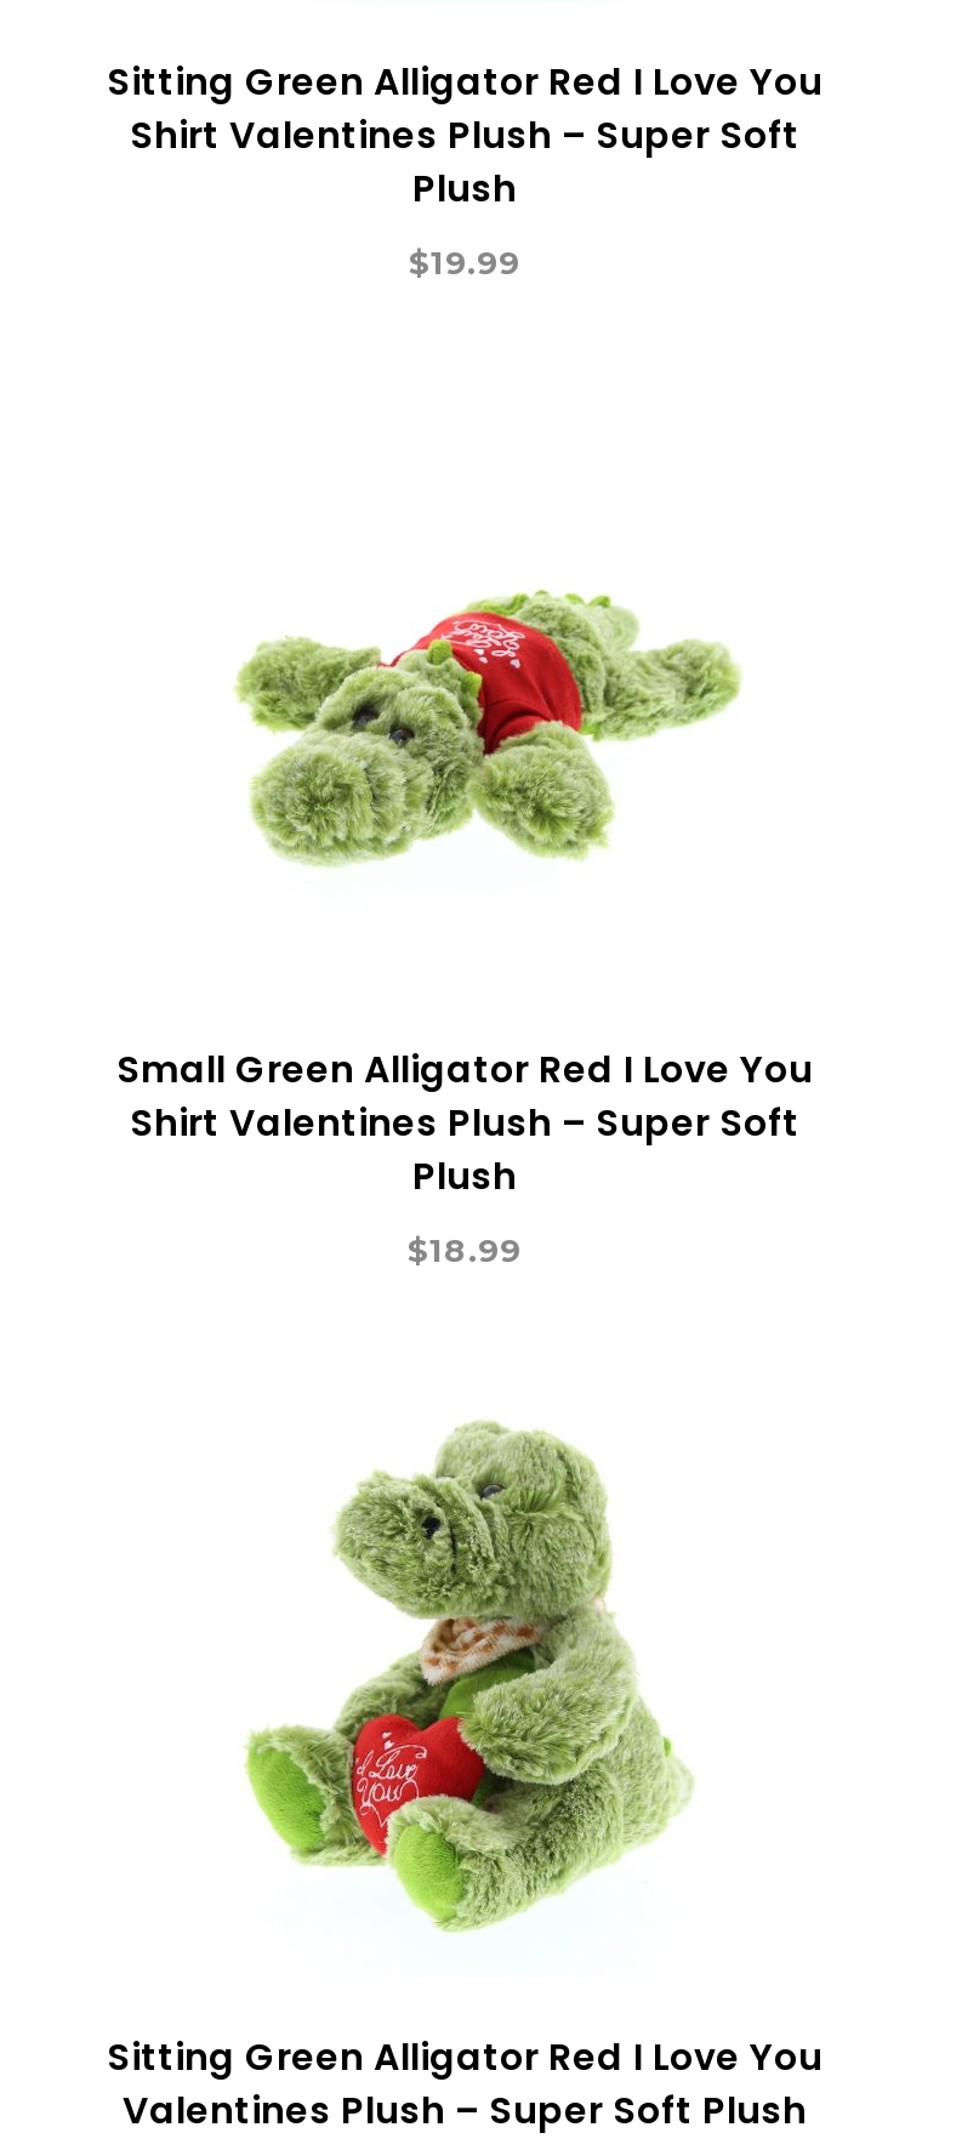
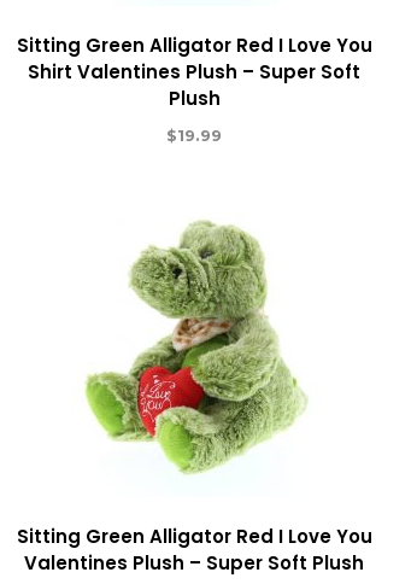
[232,587,744,869] [image] -> none
[116,1043,813,1269] Small Green Alligator Red I Love You | Shirt Valentines Plush – Super Soft | Plush | $18.99 -> none

